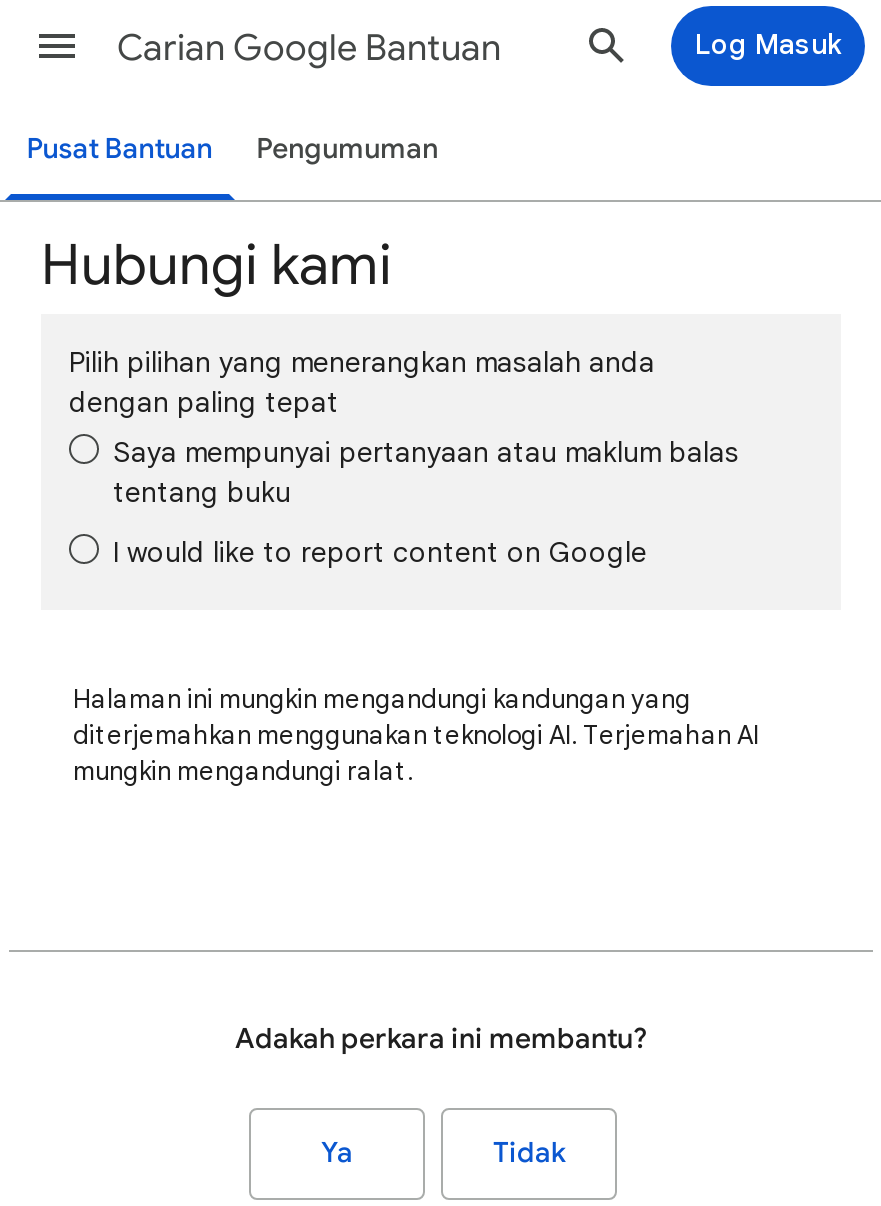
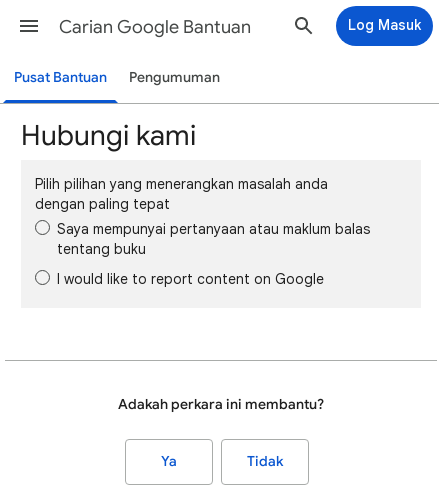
[73,682,759,788] Halaman ini mungkin mengandungi kandungan yang | diterjemahkan menggunakan teknologi AI. Terjemahan AI | mungkin mengandungi ralat. -> none

